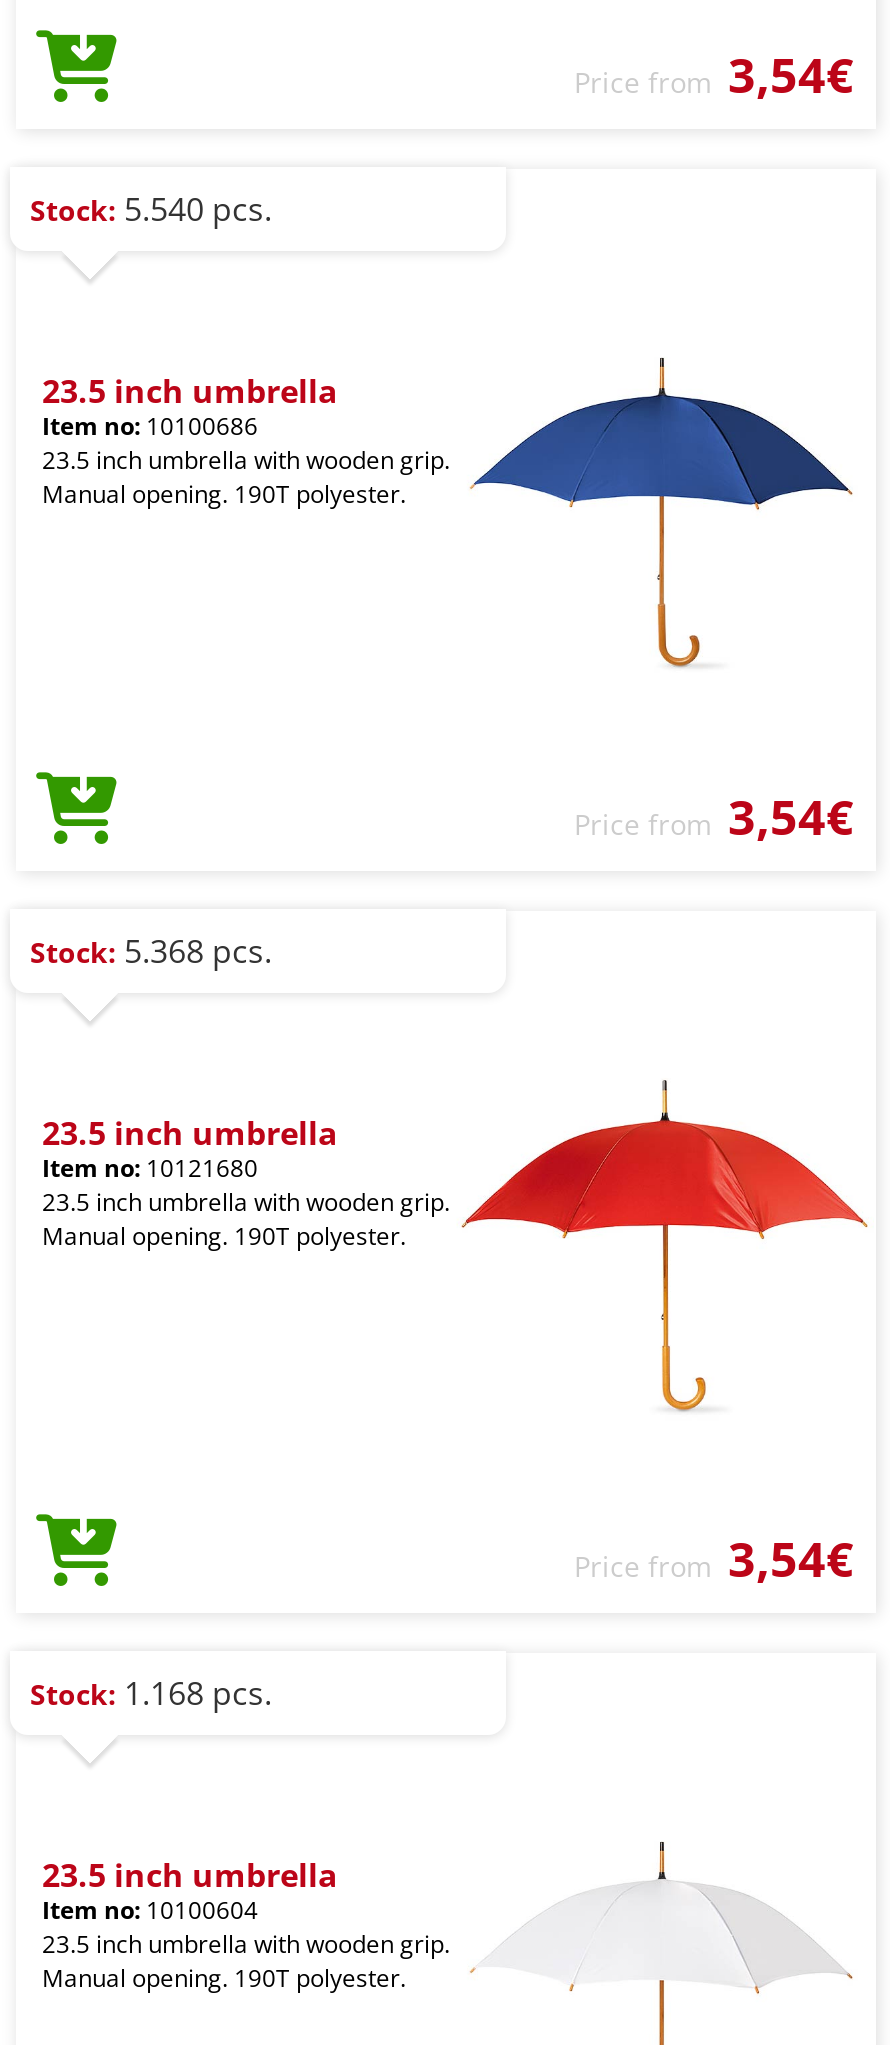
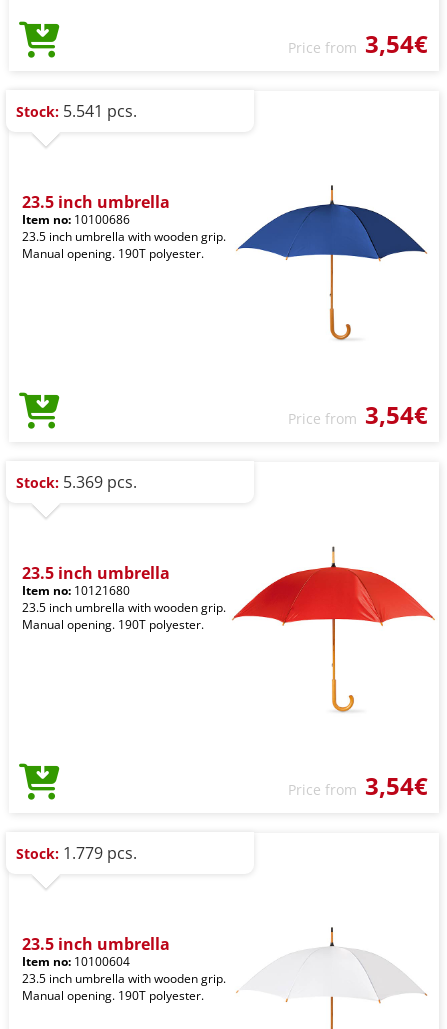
[30,188,272,232] Stock: 5.540 pcs. -> [16,100,137,122] Stock: 5.541 pcs.
[30,930,272,974] Stock: 5.368 pcs. -> [16,471,137,493] Stock: 5.369 pcs.
[30,1672,272,1716] Stock: 1.168 pcs. -> [16,842,137,864] Stock: 1.779 pcs.

